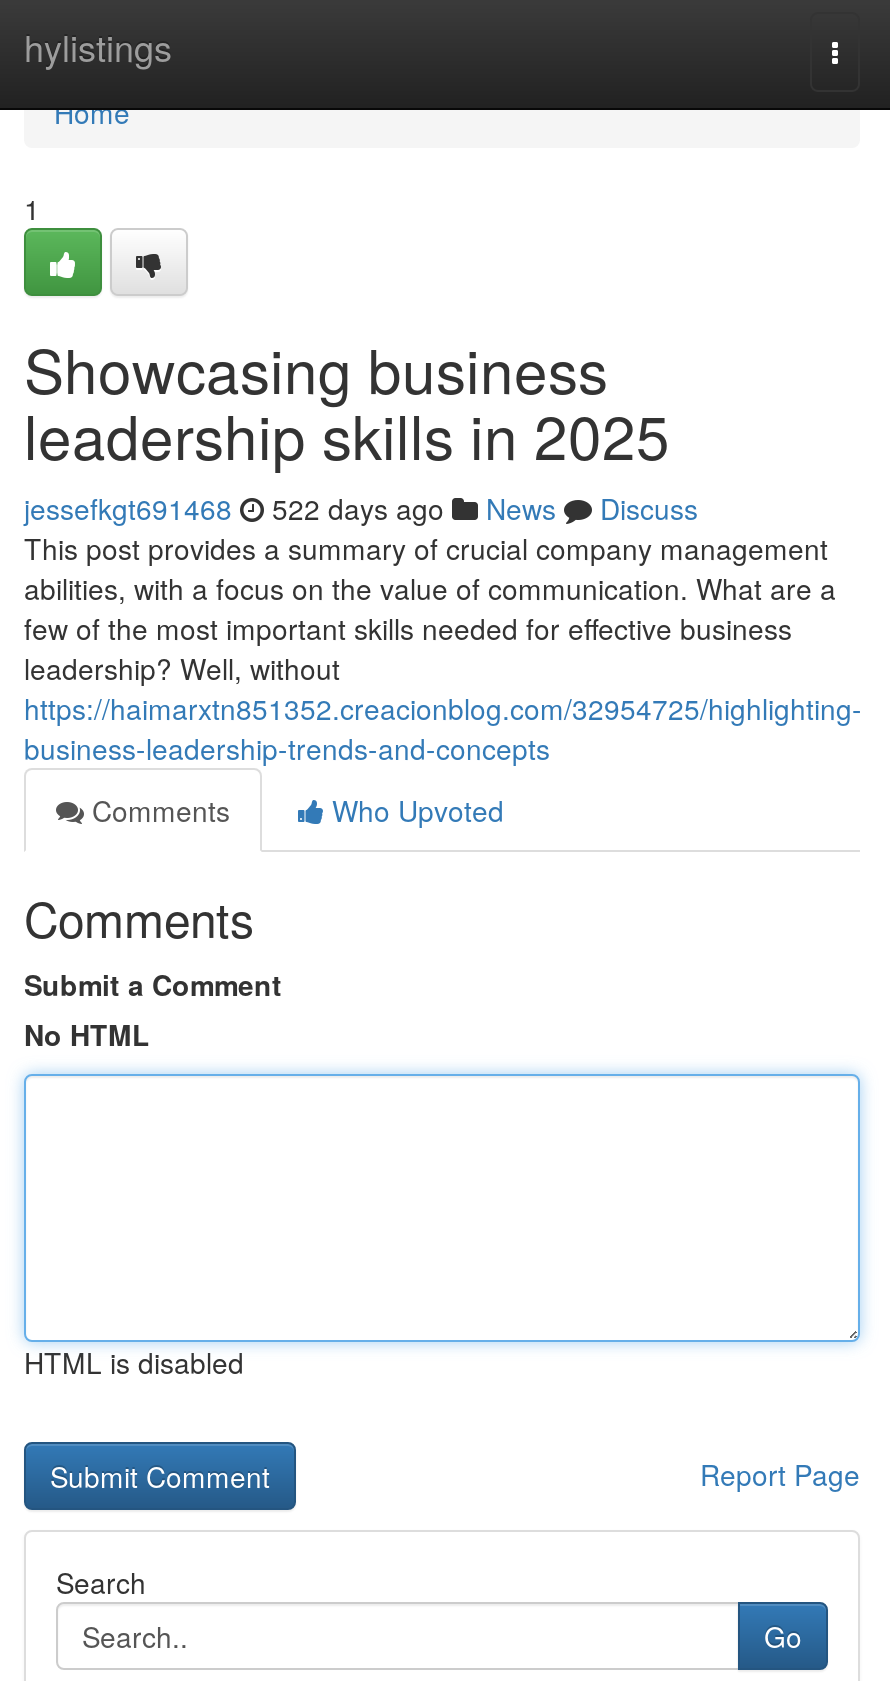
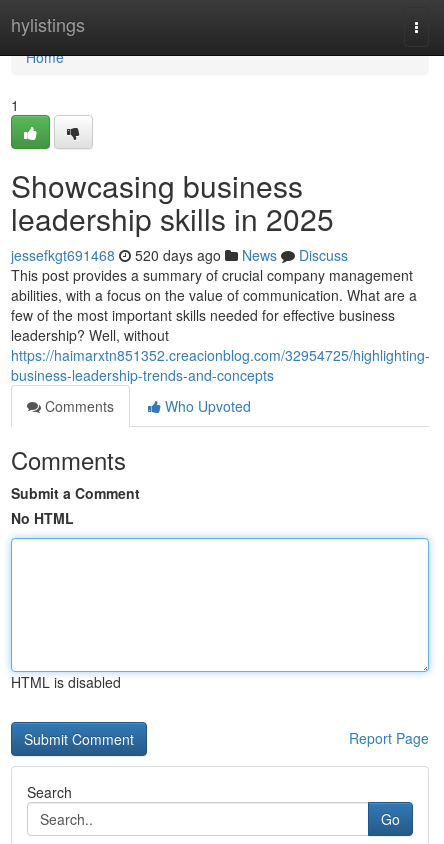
[24,488,698,528] jessefkgt691468 522 days ago News Discuss -> [11,245,348,265] jessefkgt691468 520 days ago News Discuss

